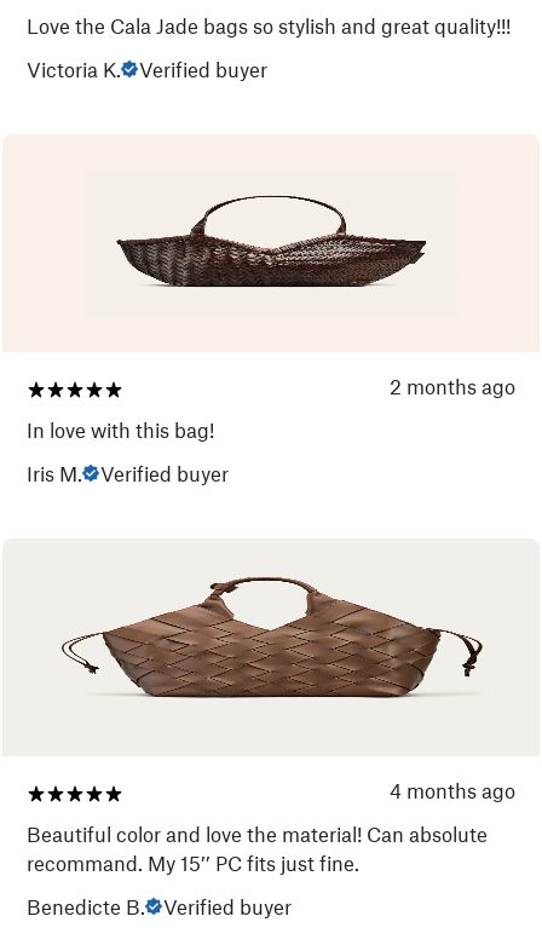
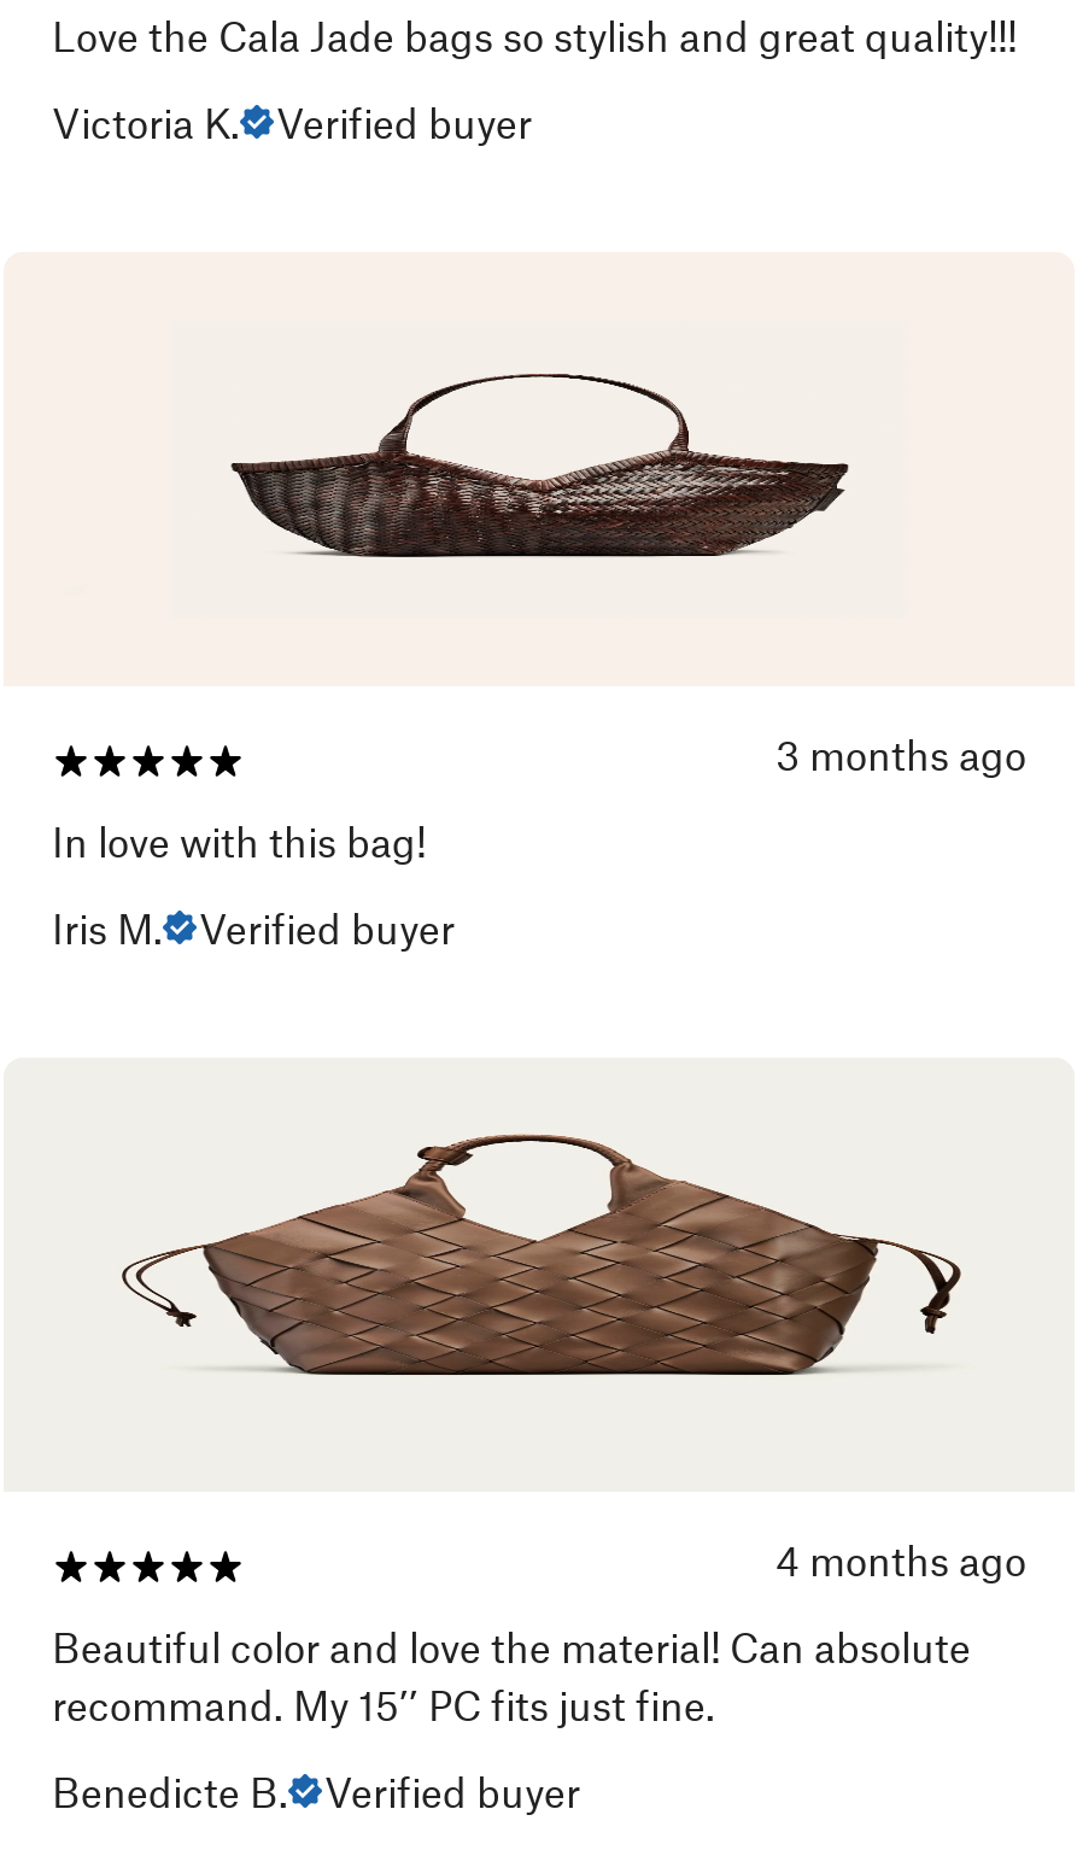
[390,374,515,398] 2 months ago -> [775,729,1026,777] 3 months ago

